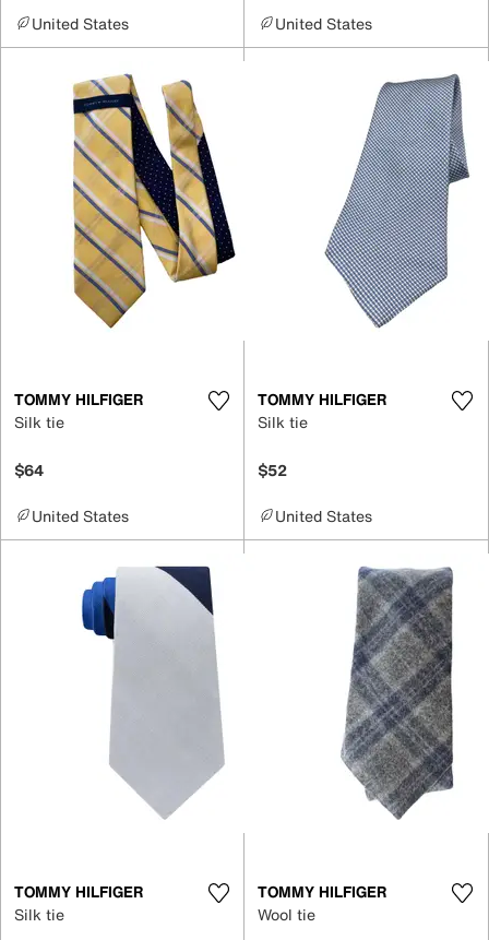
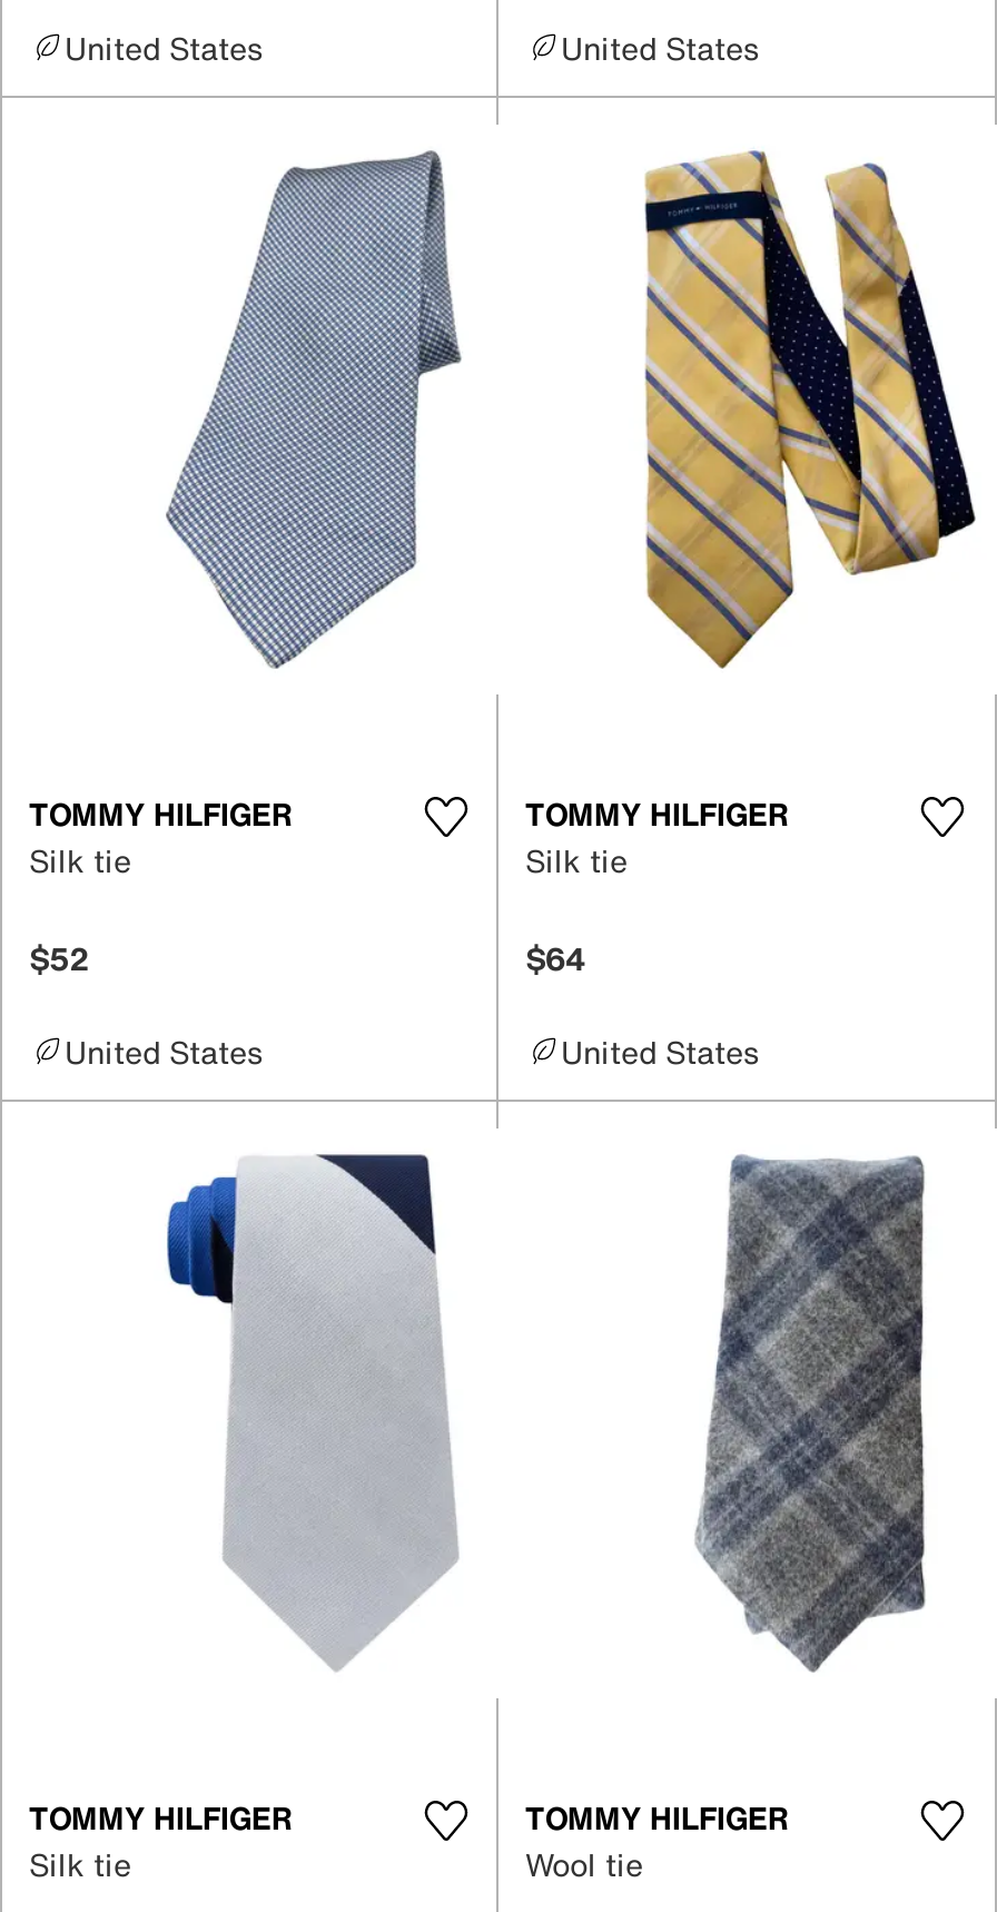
[72,73,236,329] [image] -> [149,149,478,670] [image]
[317,73,478,329] [image] -> [643,149,977,670] [image]
[14,458,44,481] $64 -> [29,934,89,981] $52
[258,458,287,481] $52 -> [525,934,585,981] $64

